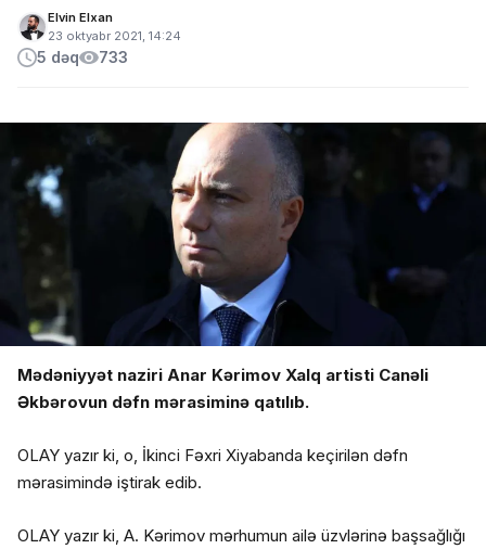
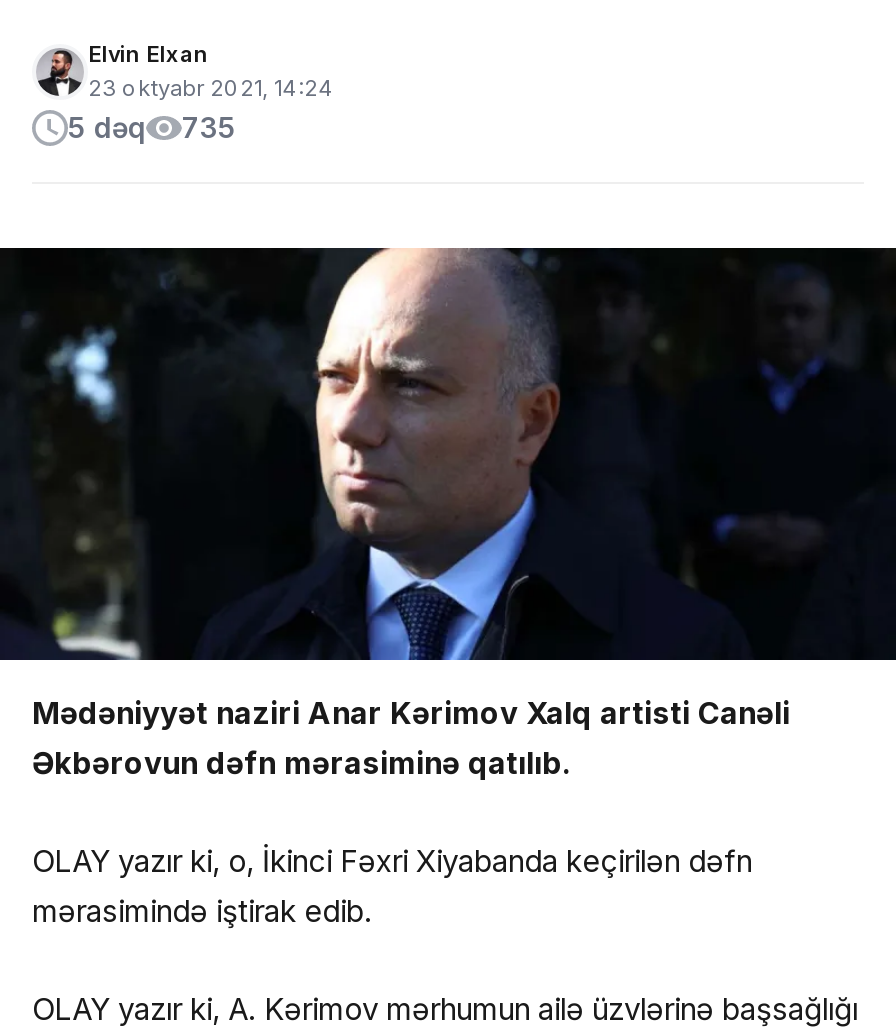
[37,48,128,66] 5 dəq 733 -> [68,110,236,144] 5 dəq 735

